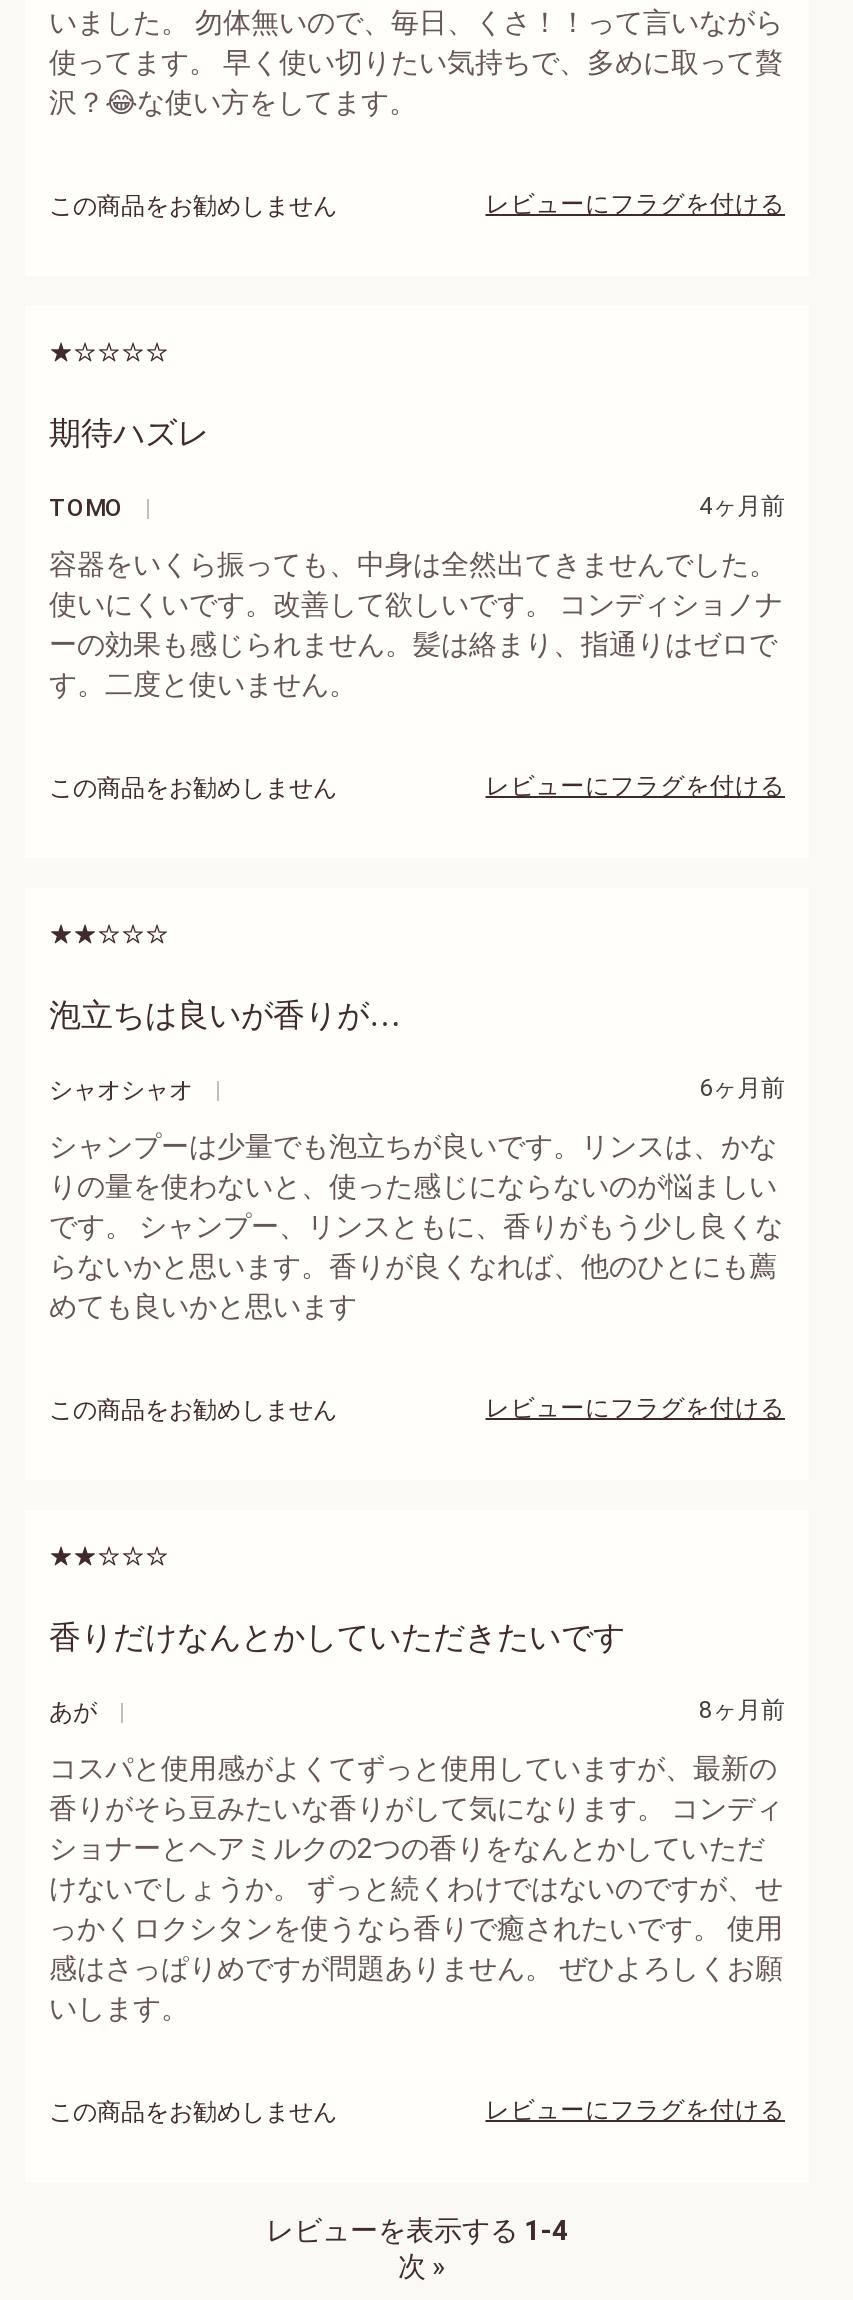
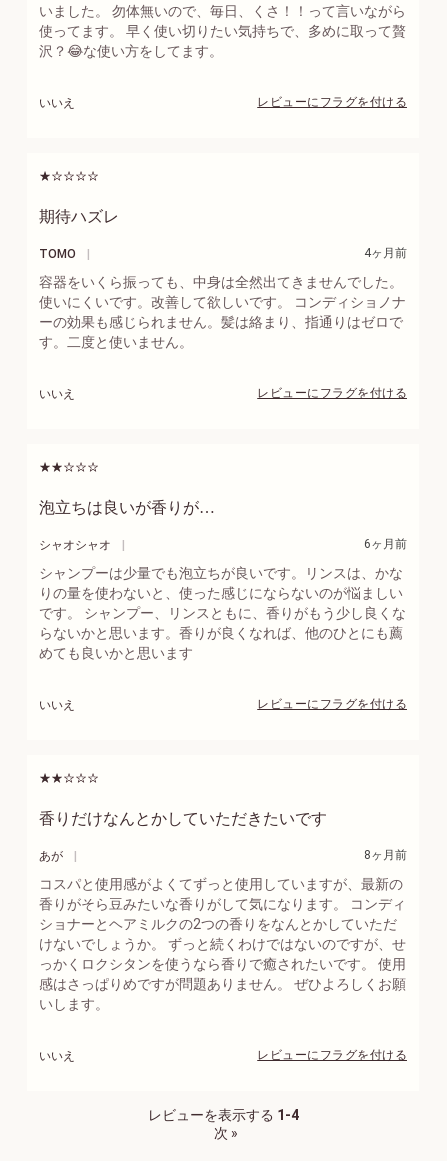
[49,191,337,219] この商品をお勧めしません -> [39,95,75,109] いいえ
[49,773,337,801] この商品をお勧めしません -> [39,386,75,400] いいえ
[49,1395,337,1423] この商品をお勧めしません -> [39,697,75,711] いいえ
[49,2097,337,2125] この商品をお勧めしません -> [39,1048,75,1062] いいえ

